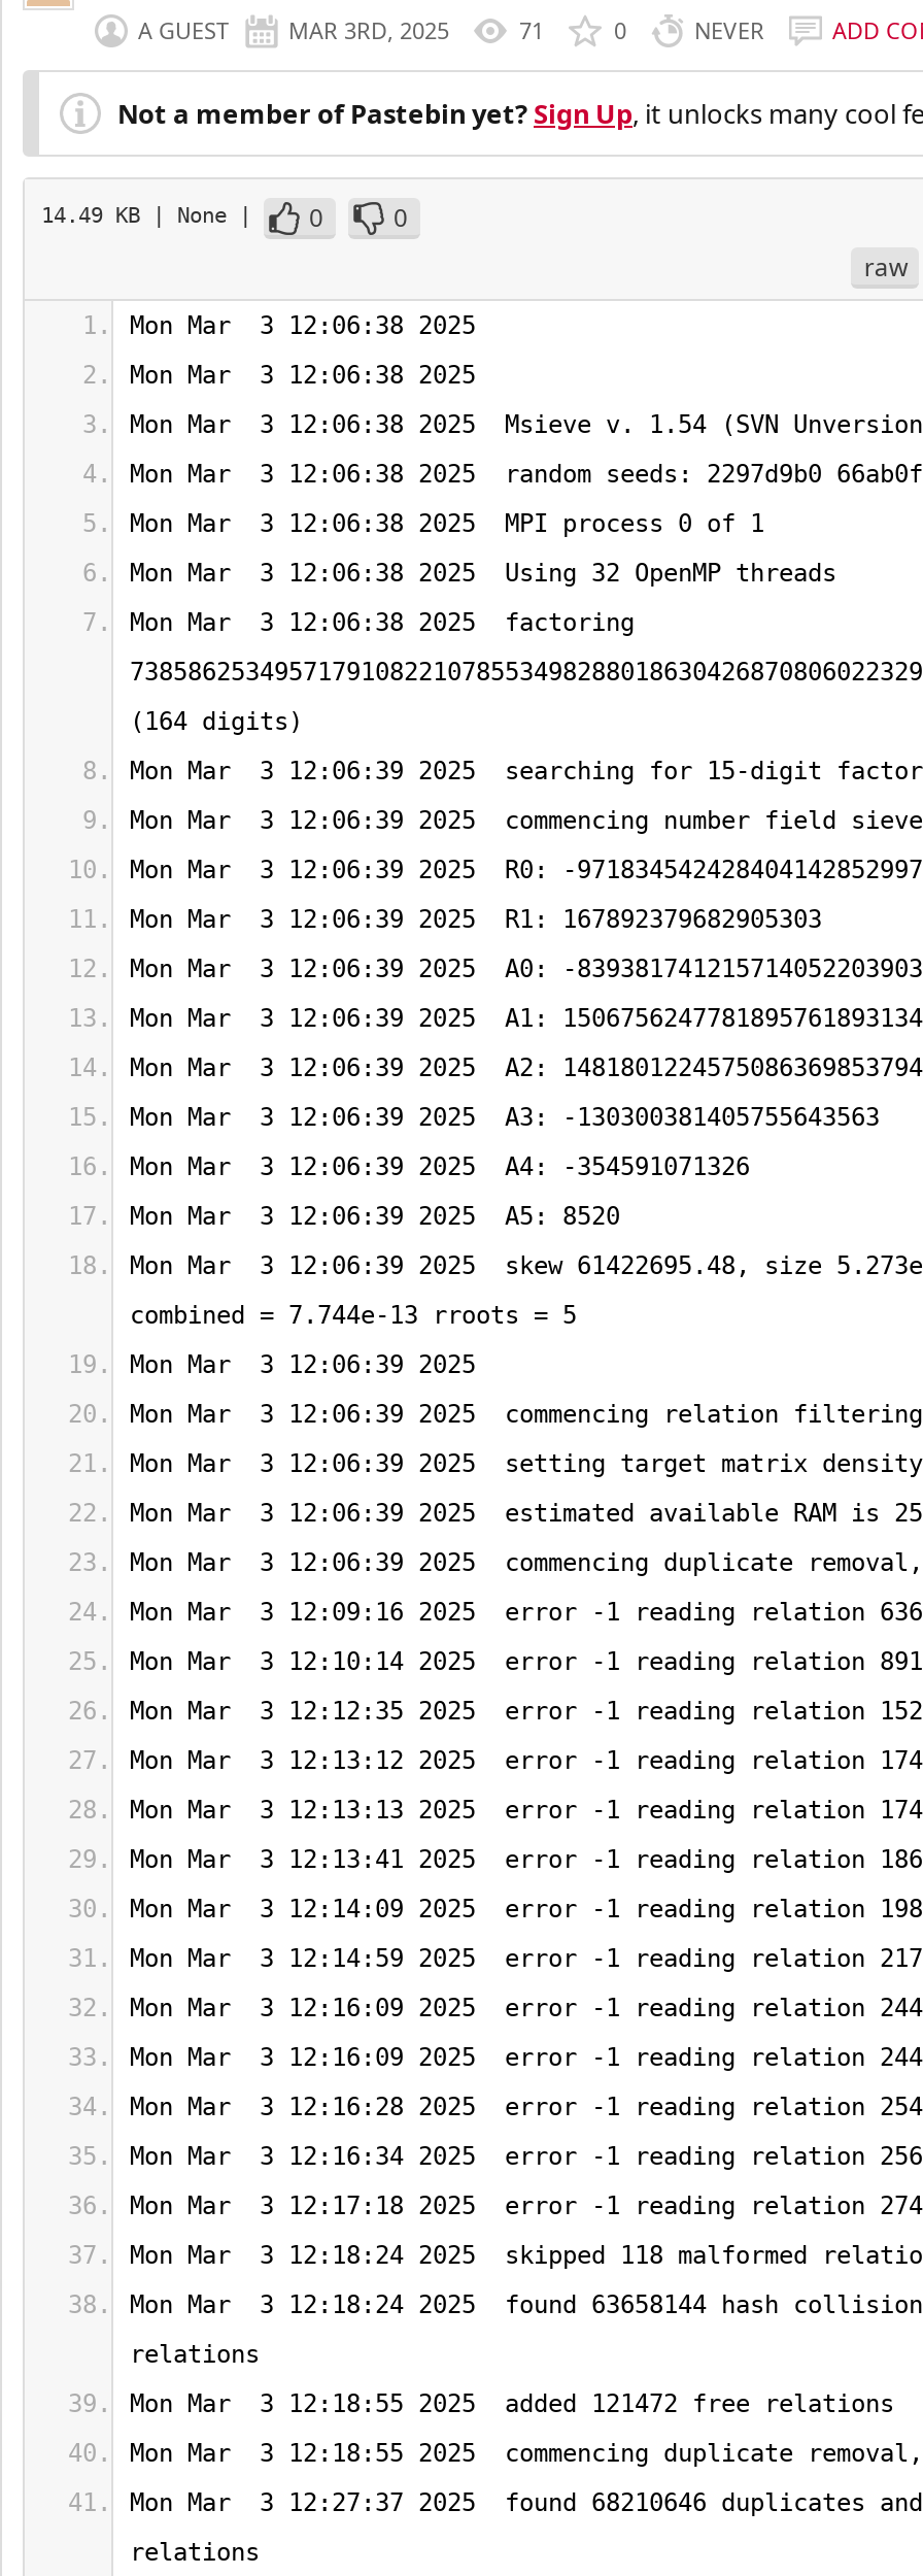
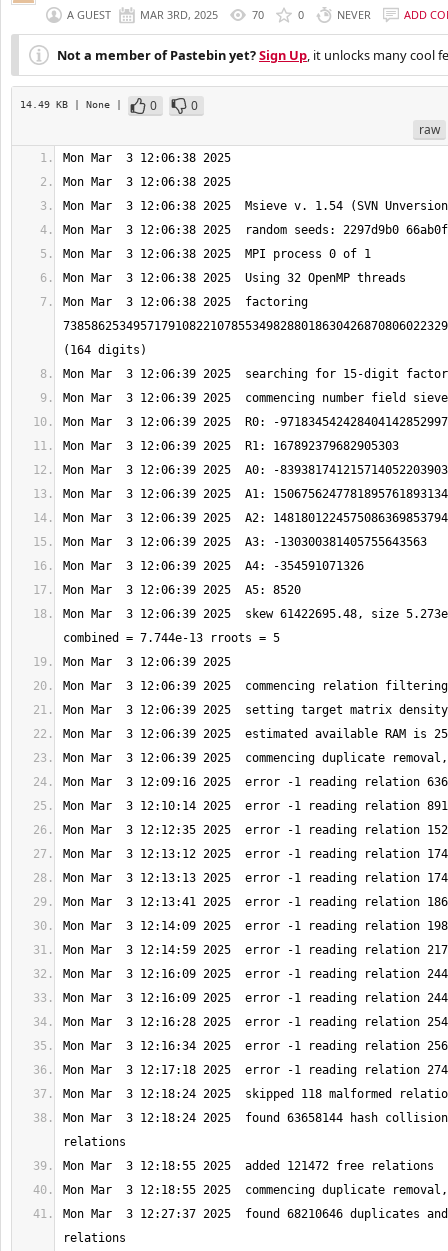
[519,14,544,45] 71 -> [252,7,264,22] 70

